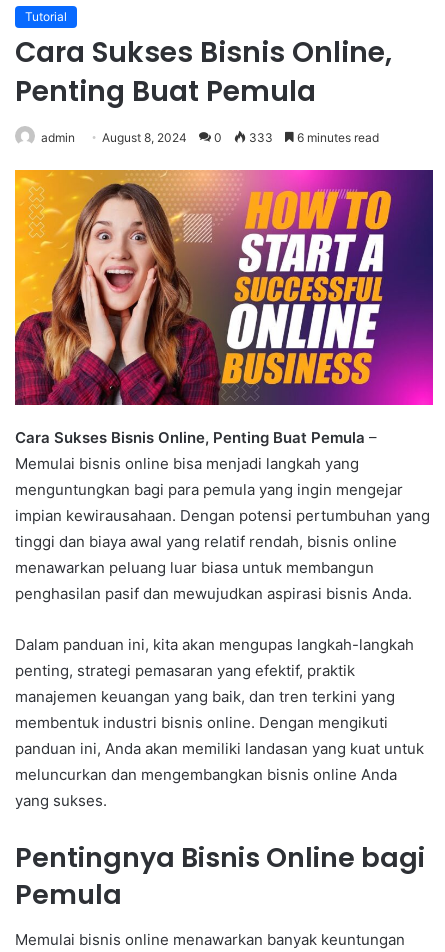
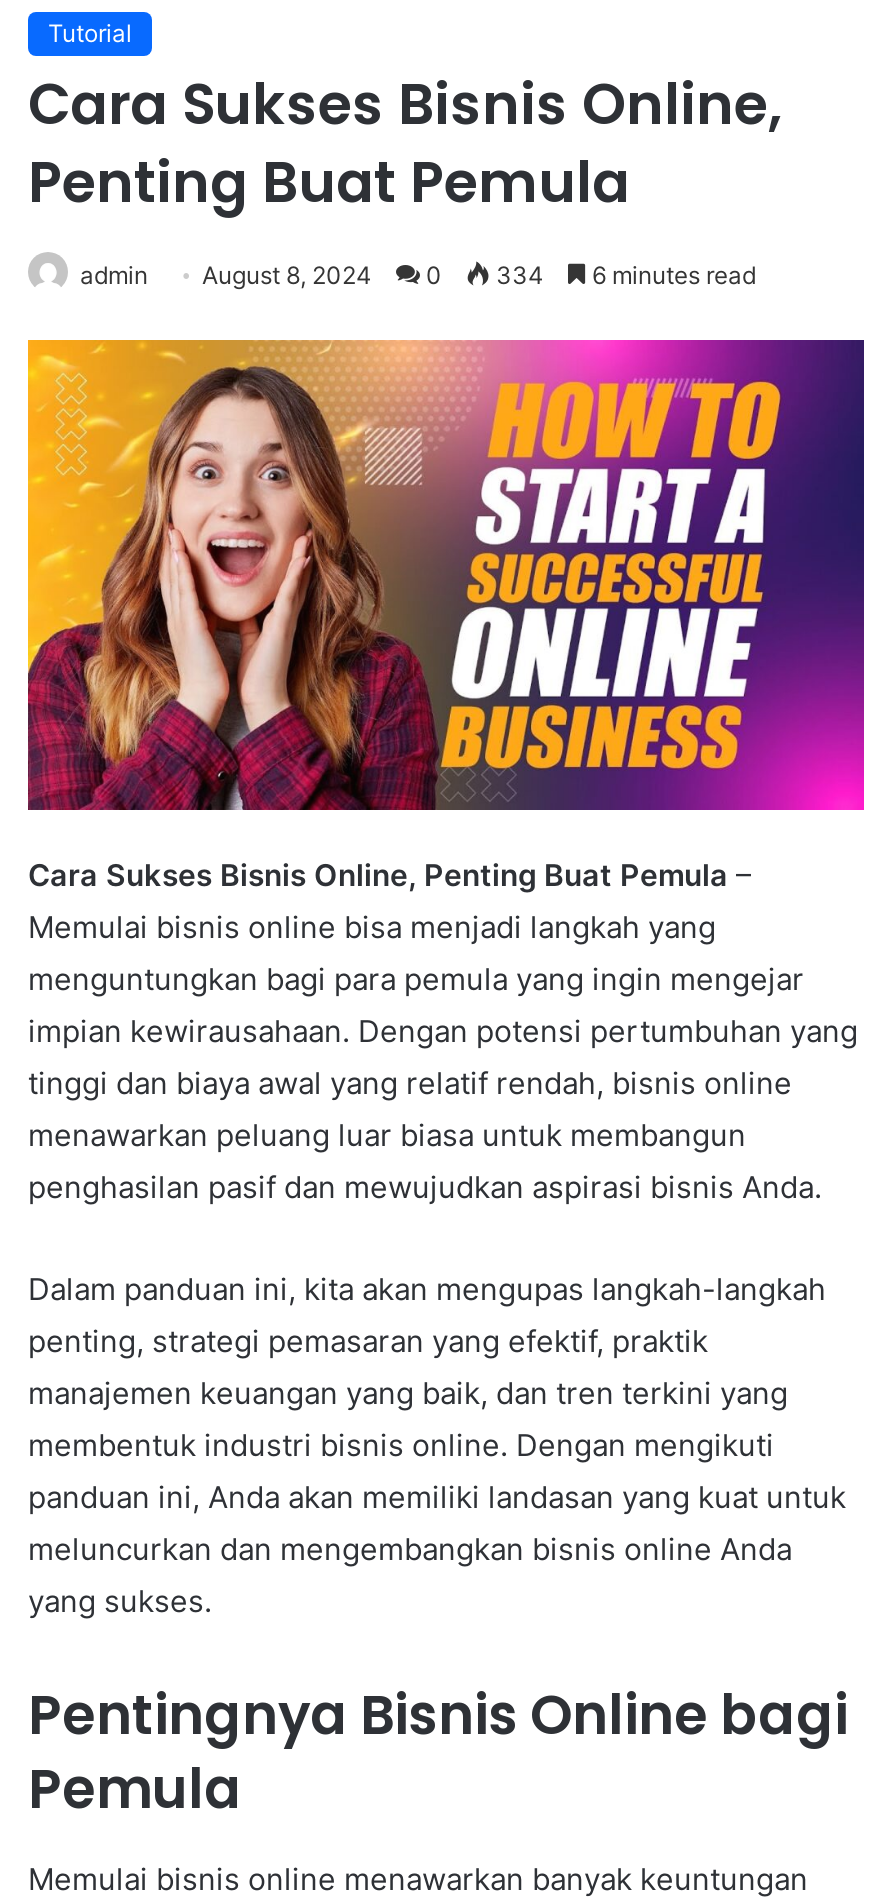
[41,130,379,145] admin August 8, 2024 0 333 6 minutes read -> [80,260,756,290] admin August 8, 2024 0 334 6 minutes read

